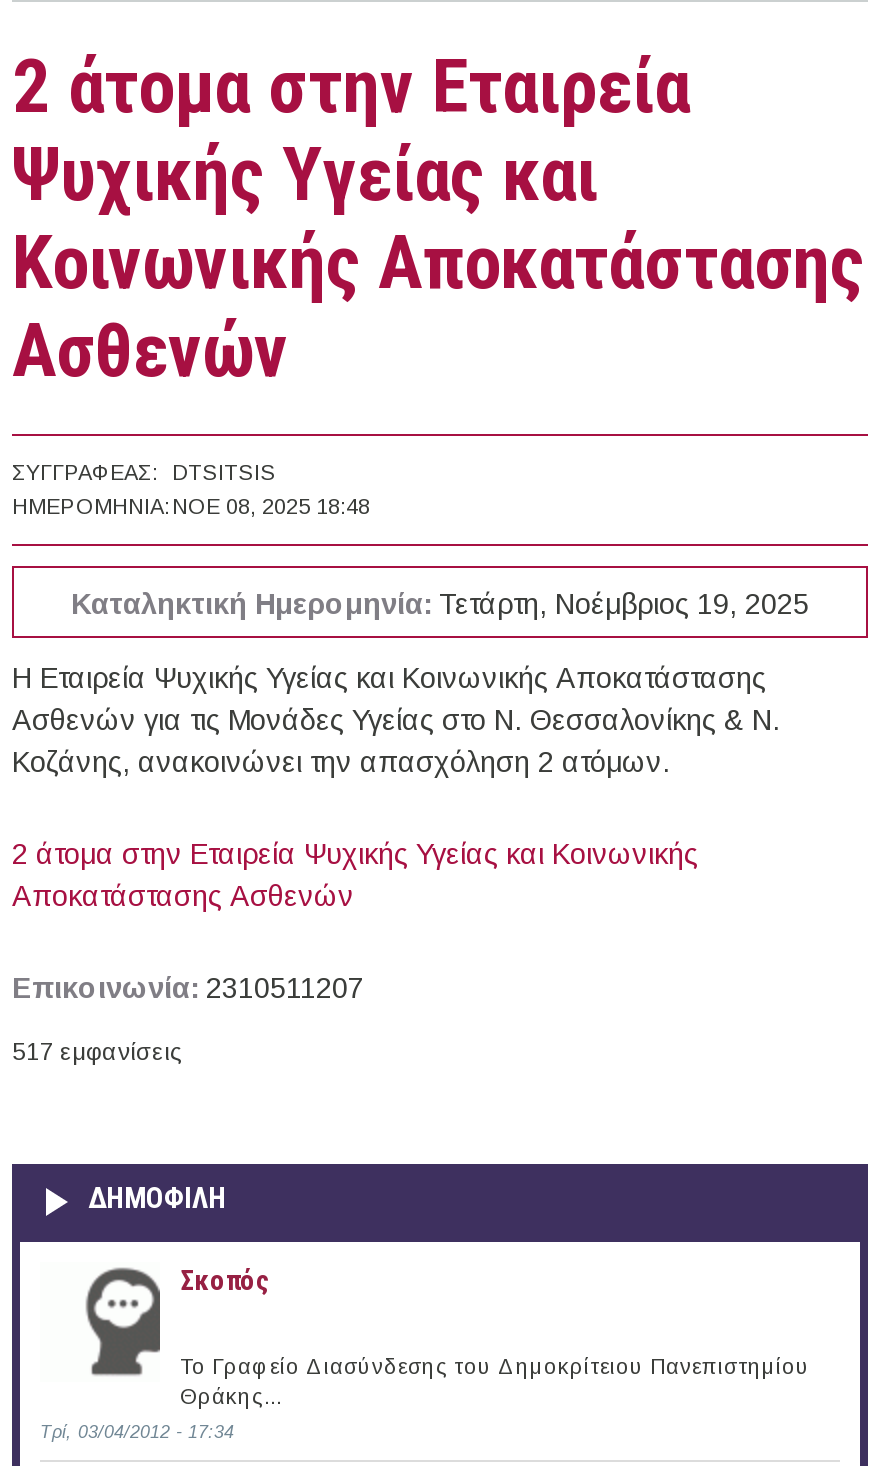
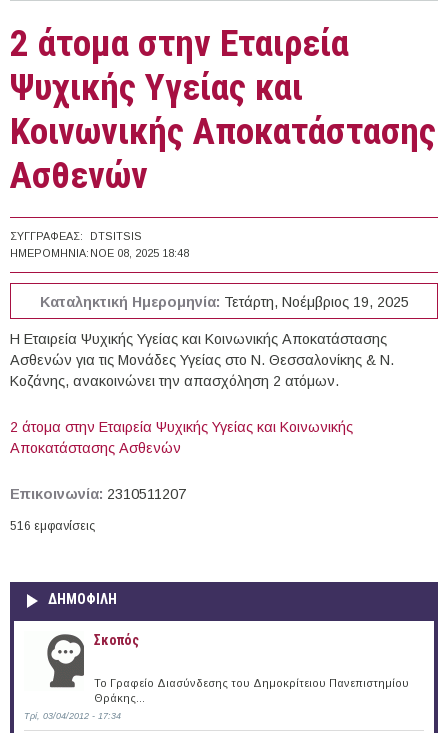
[12,1038,182,1066] 517 εμφανίσεις -> [10,519,95,533] 516 εμφανίσεις

